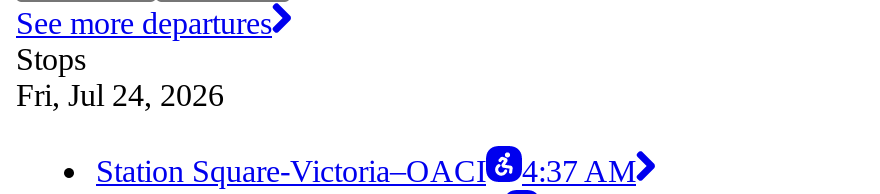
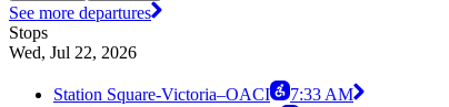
[16,78,224,112] Fri, Jul 24, 2026 -> [9,43,137,62] Wed, Jul 22, 2026
[96,154,636,188] Station Square-Victoria–OACI 4:37 AM -> [53,85,353,104] Station Square-Victoria–OACI 7:33 AM

